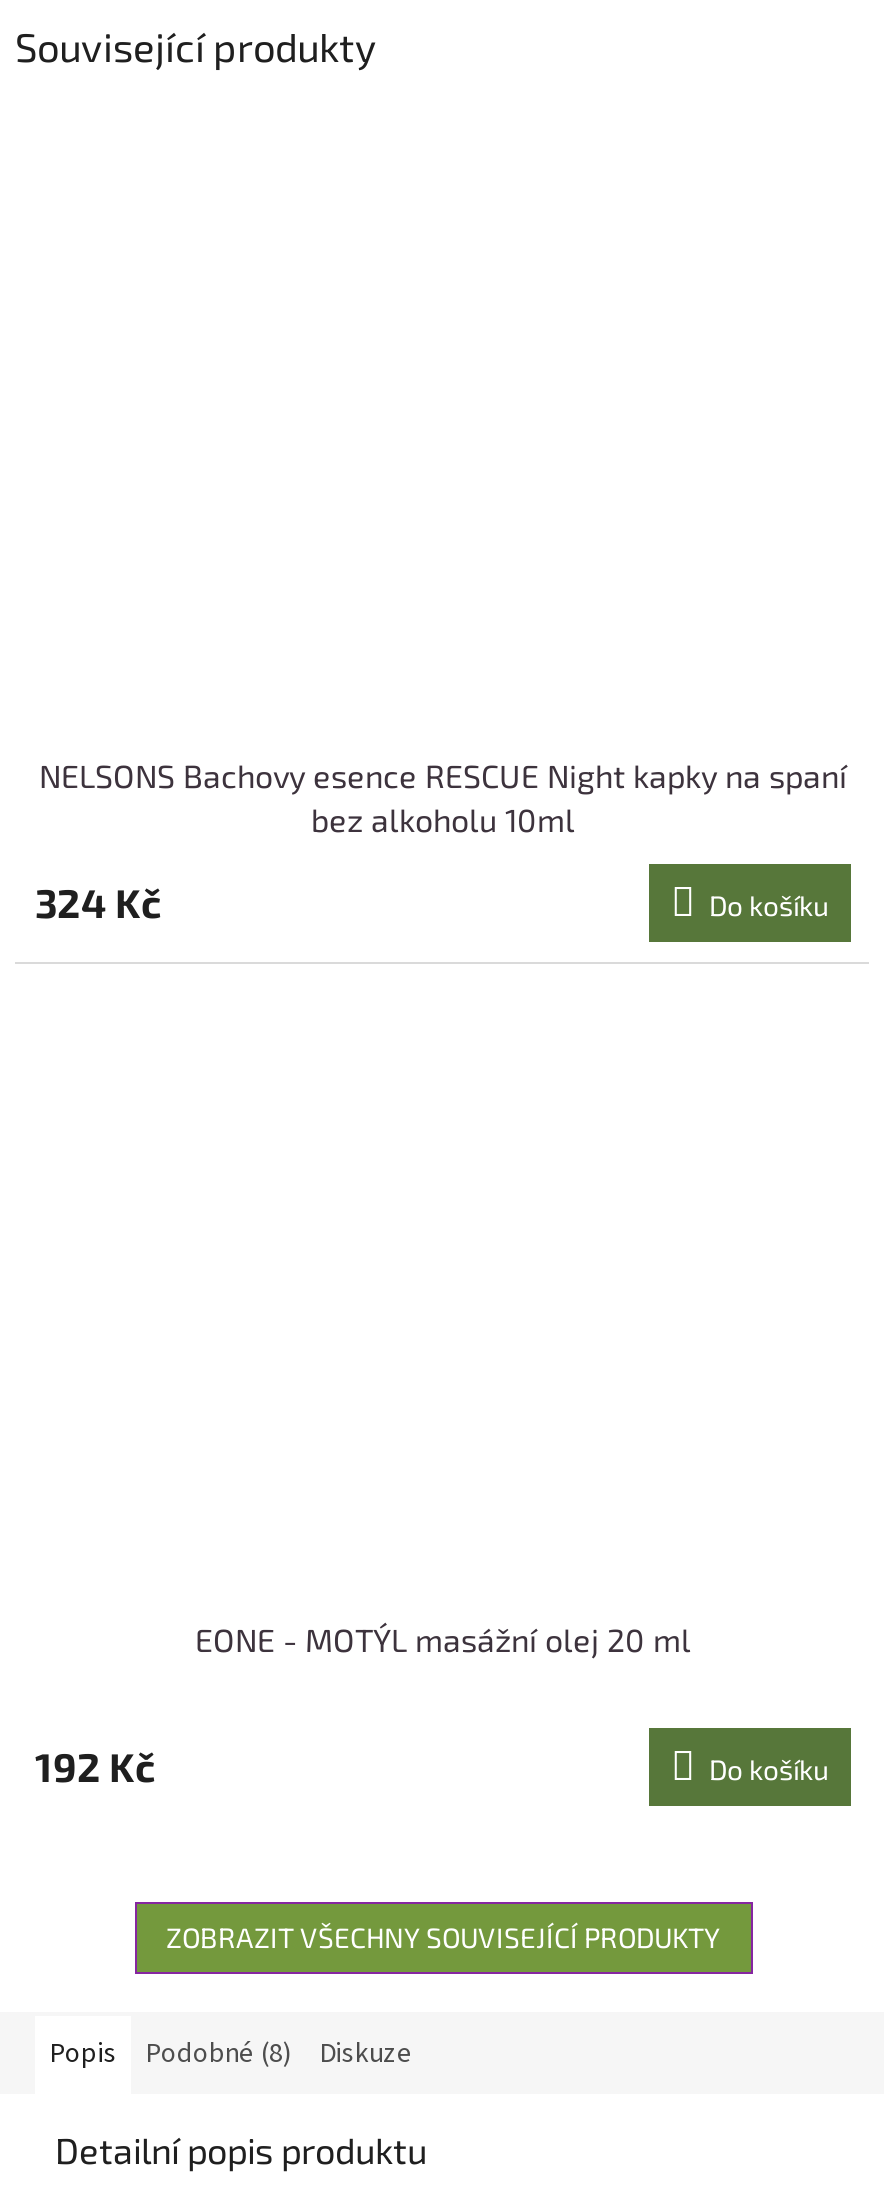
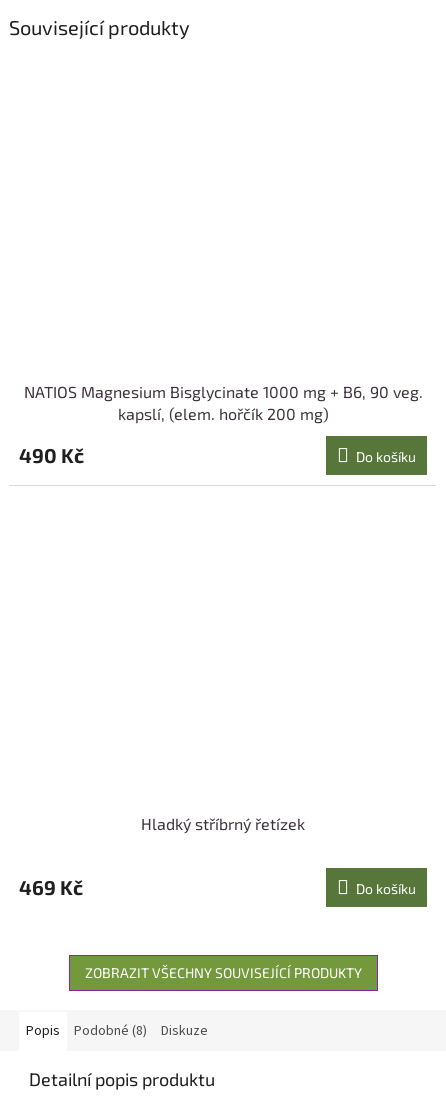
[39,757,847,839] NELSONS Bachovy esence RESCUE Night kapky na spaní | bez alkoholu 10ml -> [23,382,422,423] NATIOS Magnesium Bisglycinate 1000 mg + B6, 90 veg. | kapslí, (elem. hořčík 200 mg)
[35,879,161,927] 324 Kč -> [19,443,84,467] 490 Kč
[195,1620,691,1658] EONE - MOTÝL masážní olej 20 ml -> [141,814,305,833] Hladký stříbrný řetízek
[35,1742,155,1790] 192 Kč -> [19,875,83,899] 469 Kč

